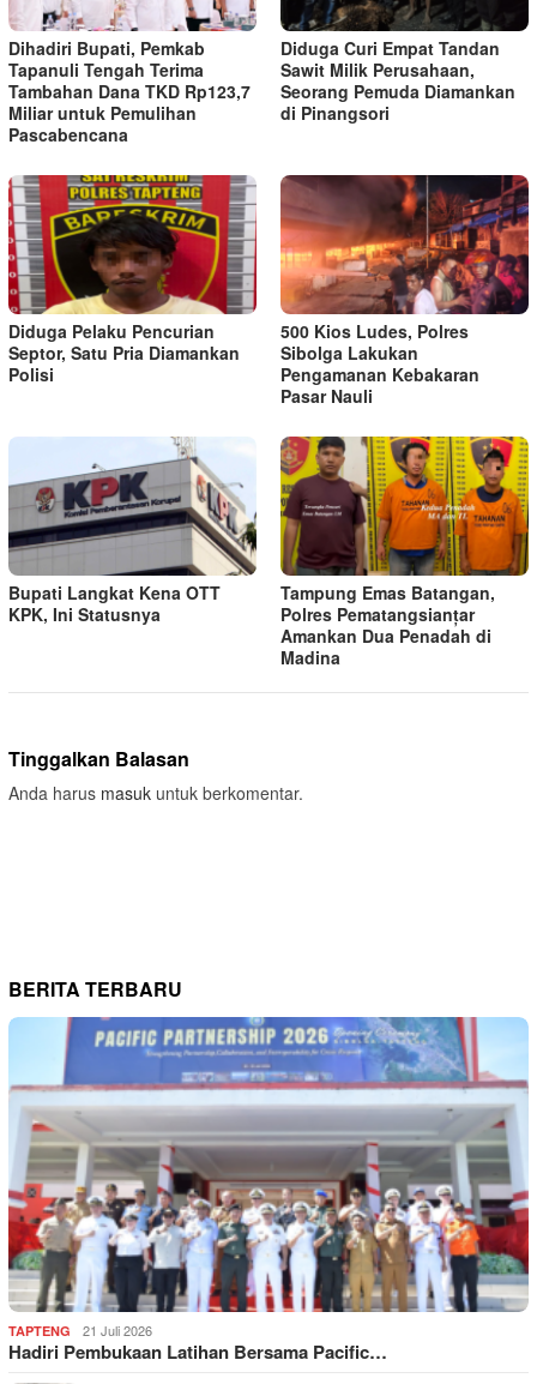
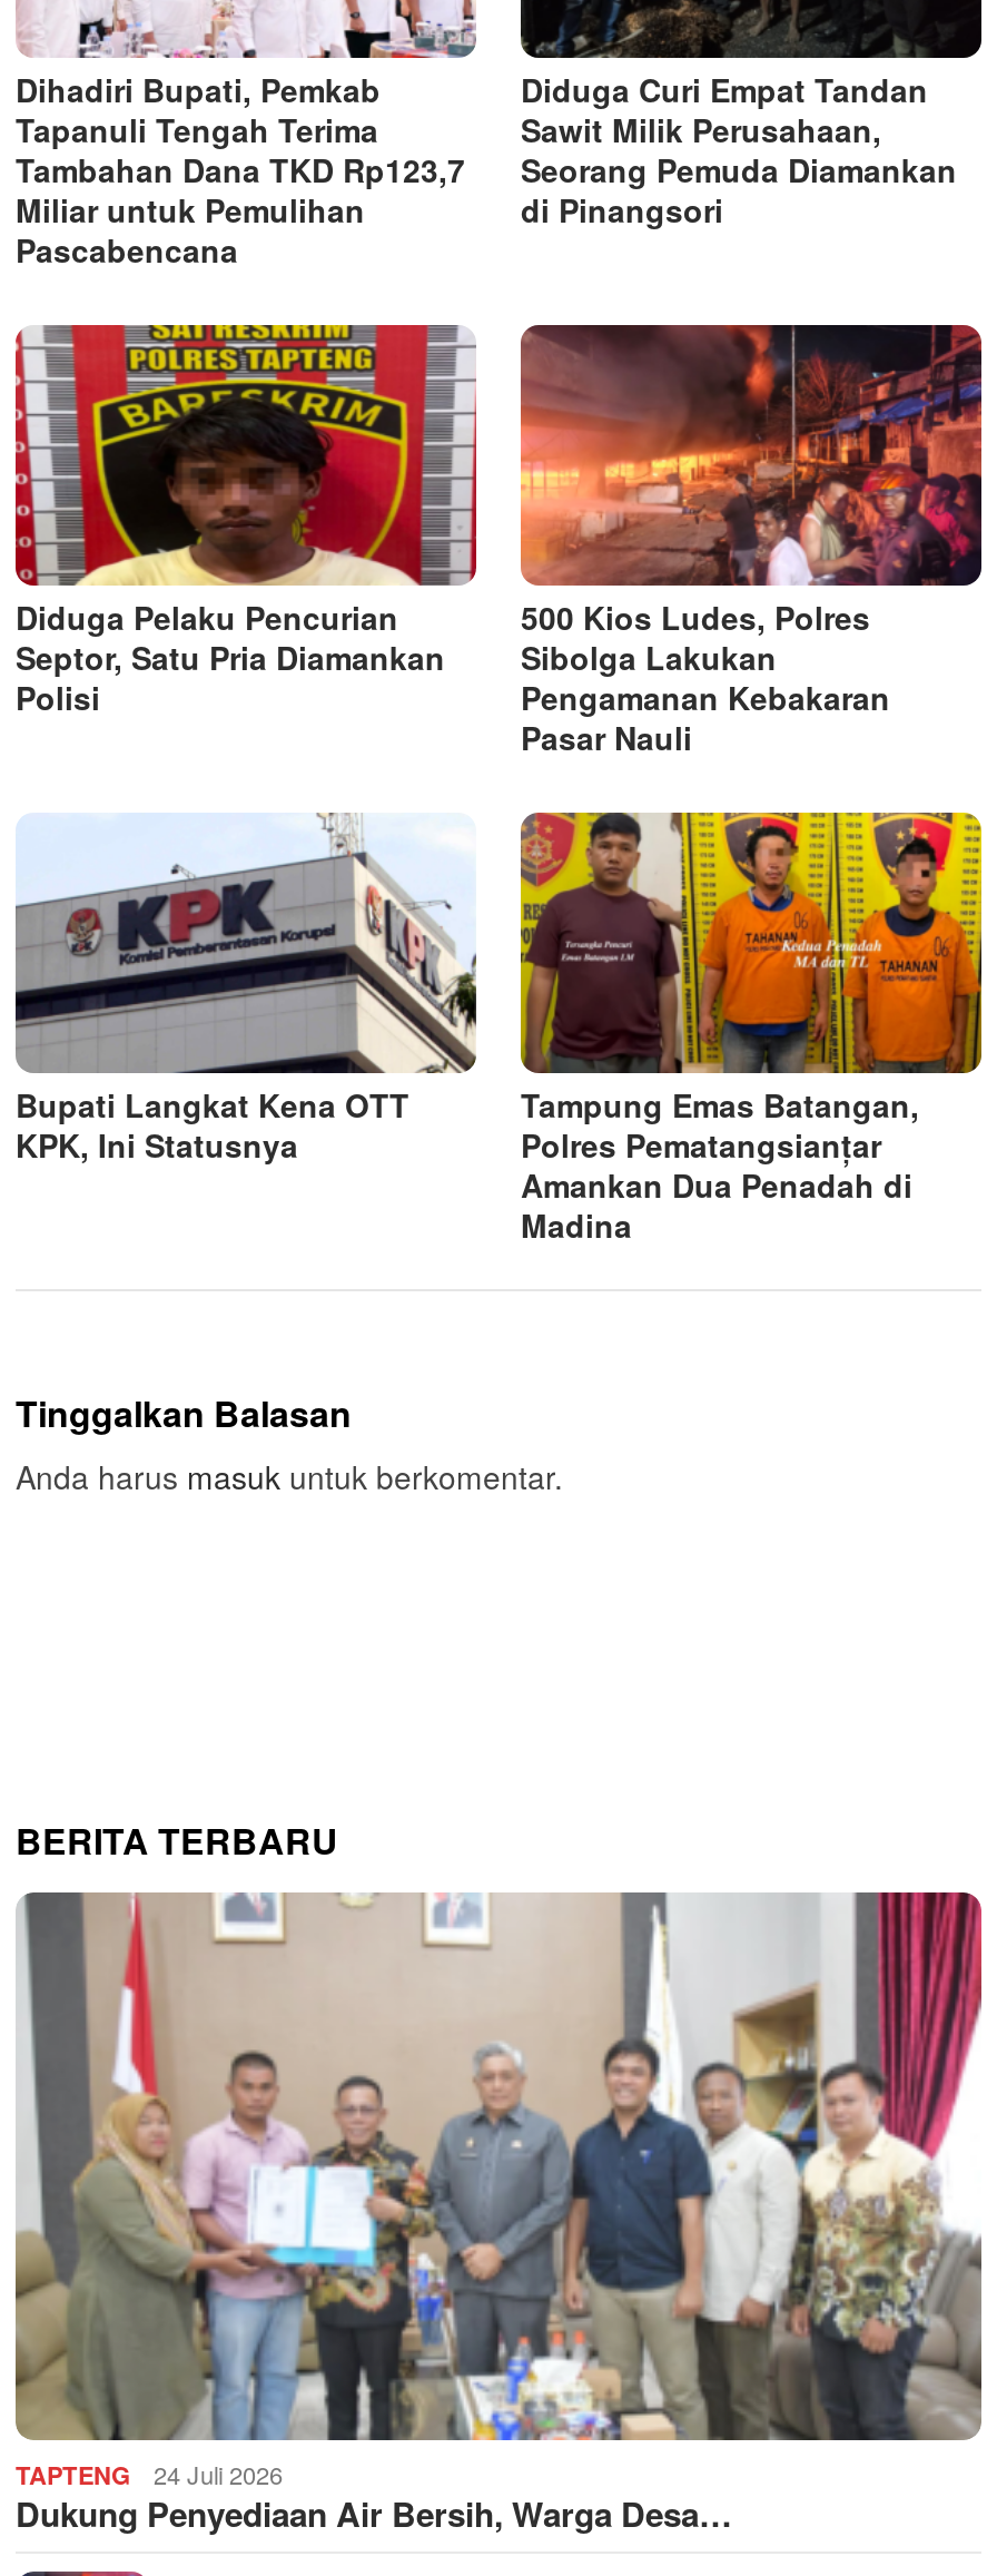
[7,1016,530,1364] [image] | 21 Juli 2026 | Hadiri Pembukaan Latihan Bersama Pacific… -> [13,1890,984,2539] [image] | 24 Juli 2026 | Dukung Penyediaan Air Bersih, Warga Desa…

